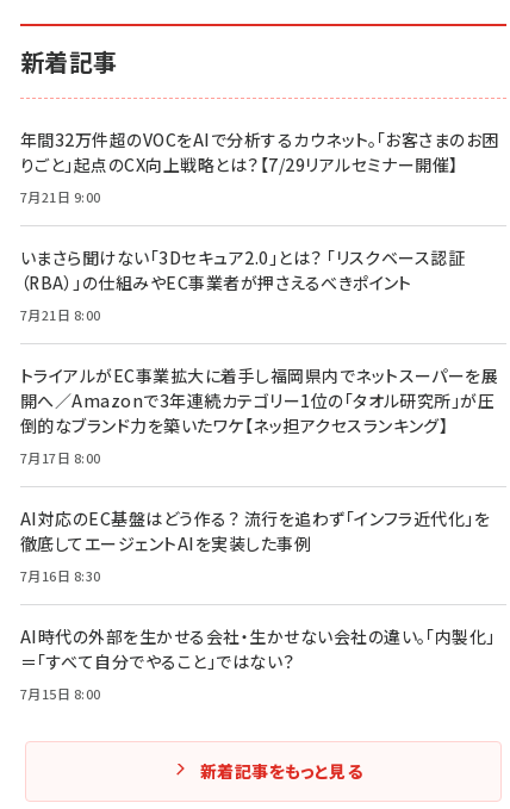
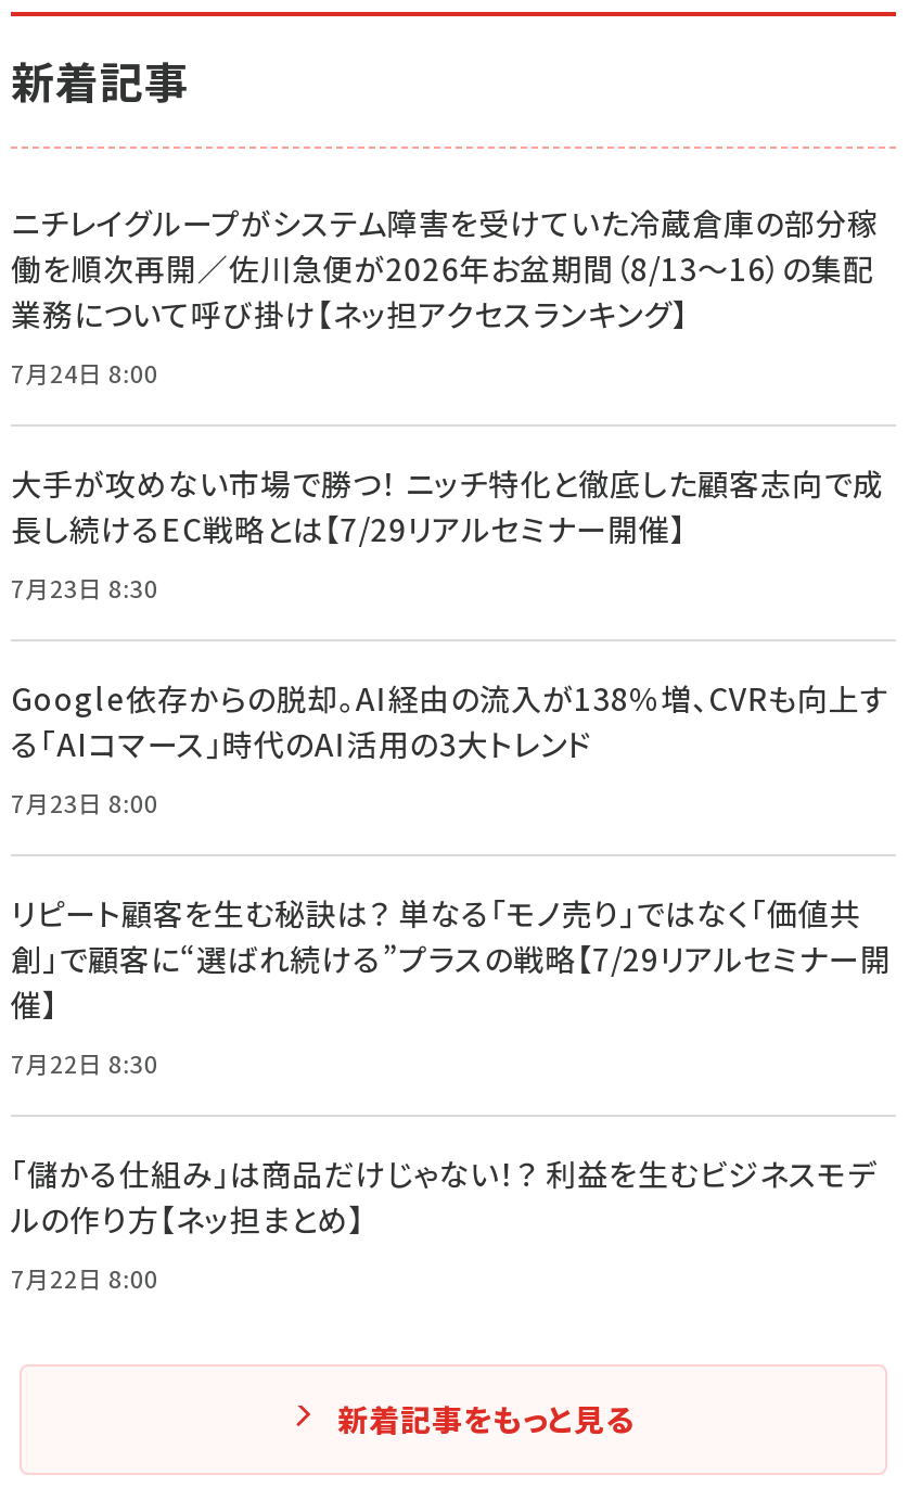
[20,128,499,206] 年間32万件超のVOCをAIで分析するカウネット。「お客さまのお困 | りごと」起点のCX向上戦略とは？【7/29リアルセミナー開催】 | 7月21日 9:00 -> [11,201,878,390] ニチレイグループがシステム障害を受けていた冷蔵倉庫の部分稼 | 働を順次再開／佐川急便が2026年お盆期間（8/13～16）の集配 | 業務について呼び掛け【ネッ担アクセスランキング】 | 7月24日 8:00
[20,246,465,324] いまさら聞けない「3Dセキュア2.0」とは？ 「リスクベース認証 | （RBA）」の仕組みやEC事業者が押さえるべきポイント | 7月21日 8:00 -> [11,462,884,605] 大手が攻めない市場で勝つ！ ニッチ特化と徹底した顧客志向で成 | 長し続けるEC戦略とは【7/29リアルセミナー開催】 | 7月23日 8:30
[20,364,499,467] トライアルがEC事業拡大に着手し福岡県内でネットスーパーを展 | 開へ／Amazonで3年連続カテゴリー1位の「タオル研究所」が圧 | 倒的なブランド力を築いたワケ【ネッ担アクセスランキング】 | 7月17日 8:00 -> [11,676,889,820] Google依存からの脱却。AI経由の流入が138%増、CVRも向上す | る「AIコマース」時代のAI活用の3大トレンド | 7月23日 8:00
[20,506,490,585] AI対応のEC基盤はどう作る？ 流行を追わず「インフラ近代化」を | 徹底してエージェントAIを実装した事例 | 7月16日 8:30 -> [11,891,891,1080] リピート顧客を生む秘訣は？ 単なる「モノ売り」ではなく「価値共 | 創」で顧客に“選ばれ続ける”プラスの戦略【7/29リアルセミナー開 | 催】 | 7月22日 8:30
[20,624,496,703] AI時代の外部を生かせる会社・生かせない会社の違い。「内製化」 | ＝「すべて自分でやること」ではない？ | 7月15日 8:00 -> [11,1152,876,1295] 「儲かる仕組み」は商品だけじゃない！？ 利益を生むビジネスモデ | ルの作り方【ネッ担まとめ】 | 7月22日 8:00

